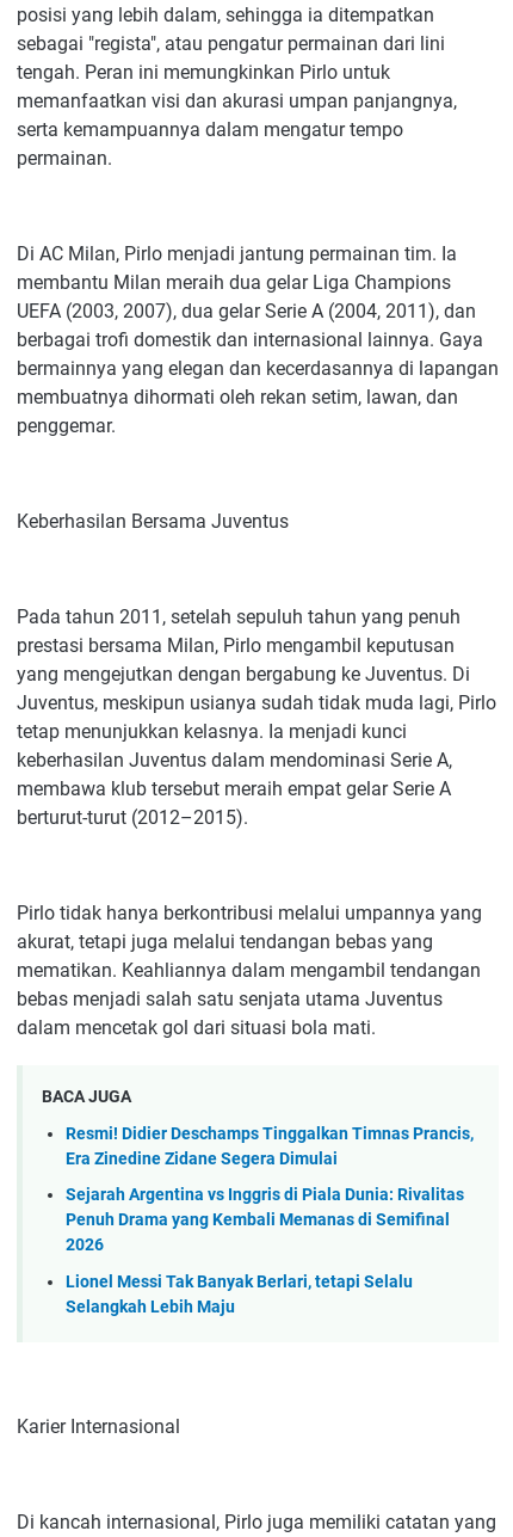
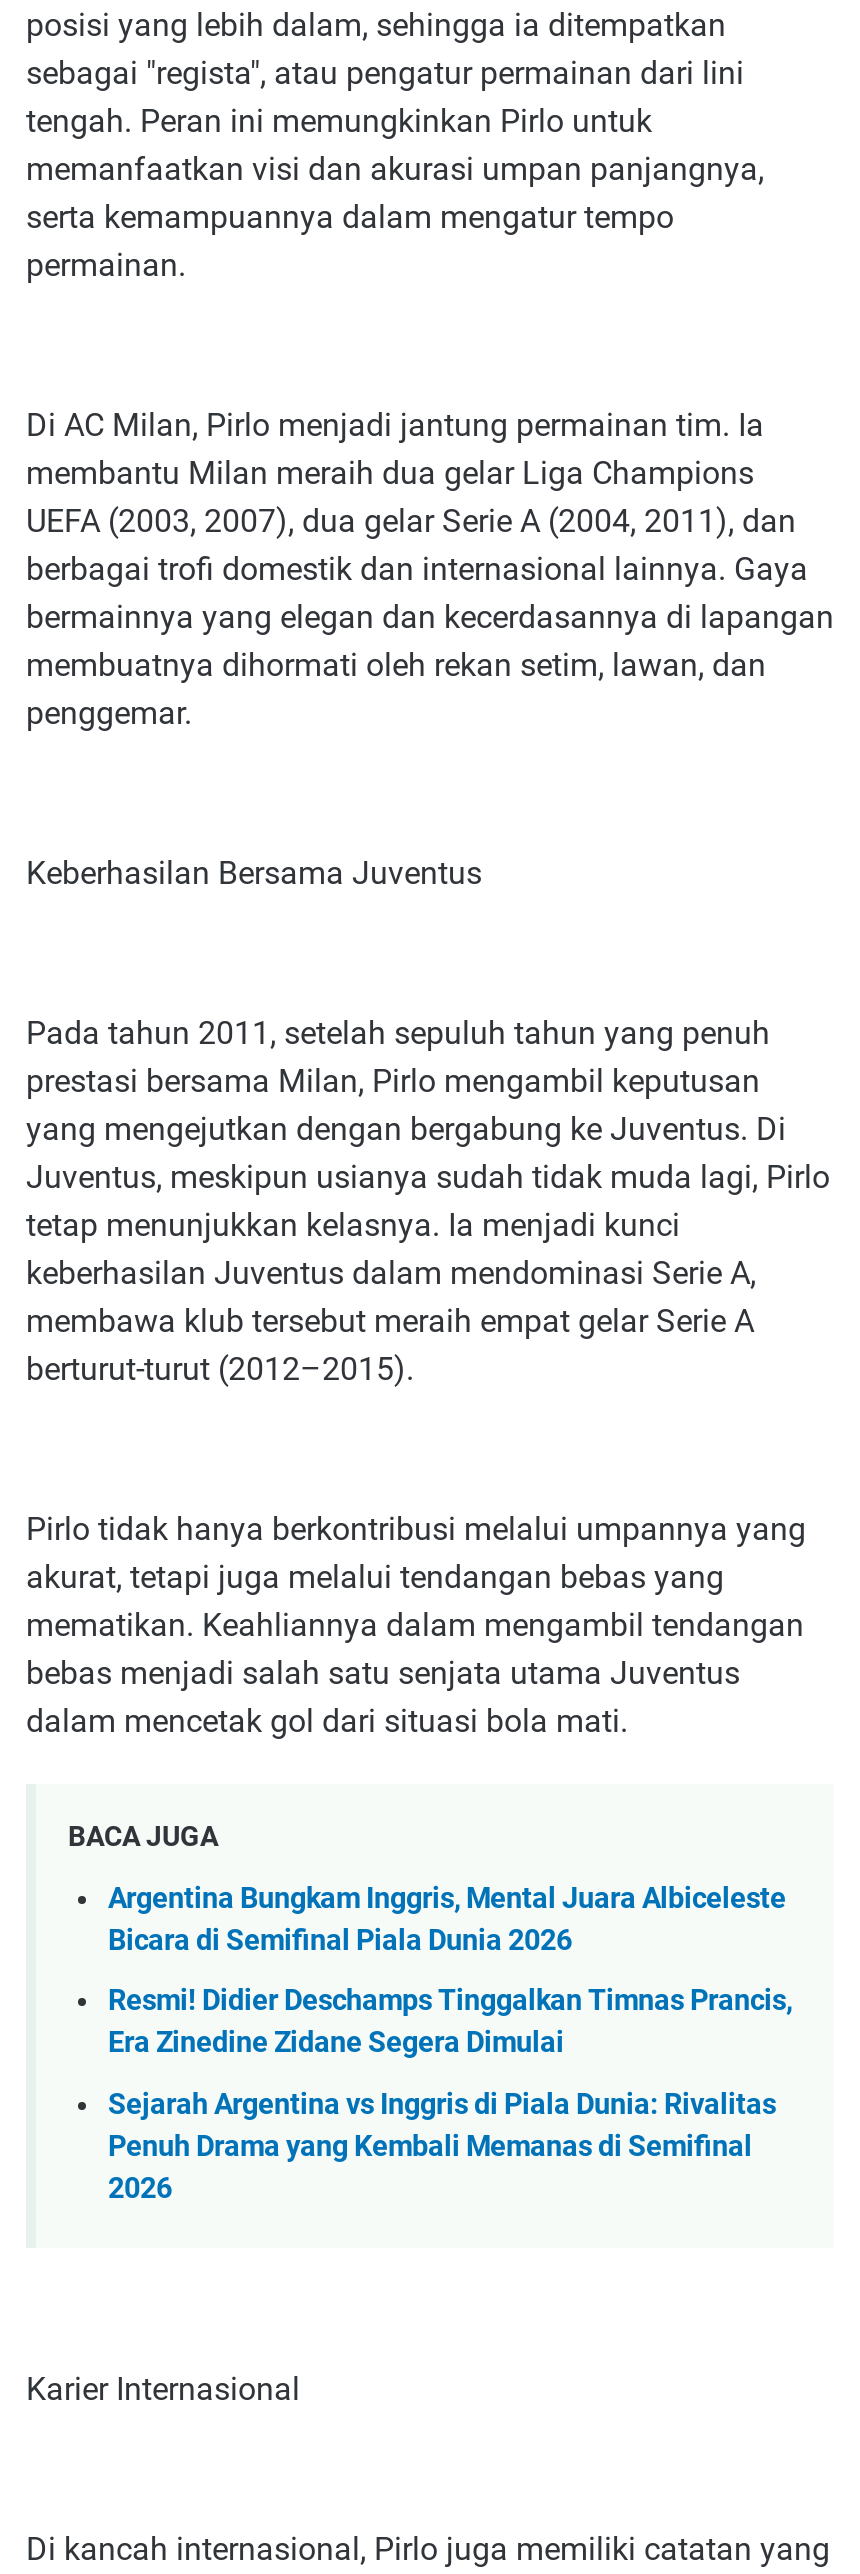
none -> [108,1882,786,1958] Argentina Bungkam Inggris, Mental Juara Albiceleste | Bicara di Semifinal Piala Dunia 2026
moved [66,1124,474,1256] -> [108,1985,792,2206]: Resmi! Didier Deschamps Tinggalkan Timnas Prancis, | Era Zinedine Zidane Segera Dimulai | Sejarah Argentina vs Inggris di Piala Dunia: Rivalitas | Penuh Drama yang Kembali Memanas di Semifinal | 2026
[66,1272,413,1317] Lionel Messi Tak Banyak Berlari, tetapi Selalu | Selangkah Lebih Maju -> none

